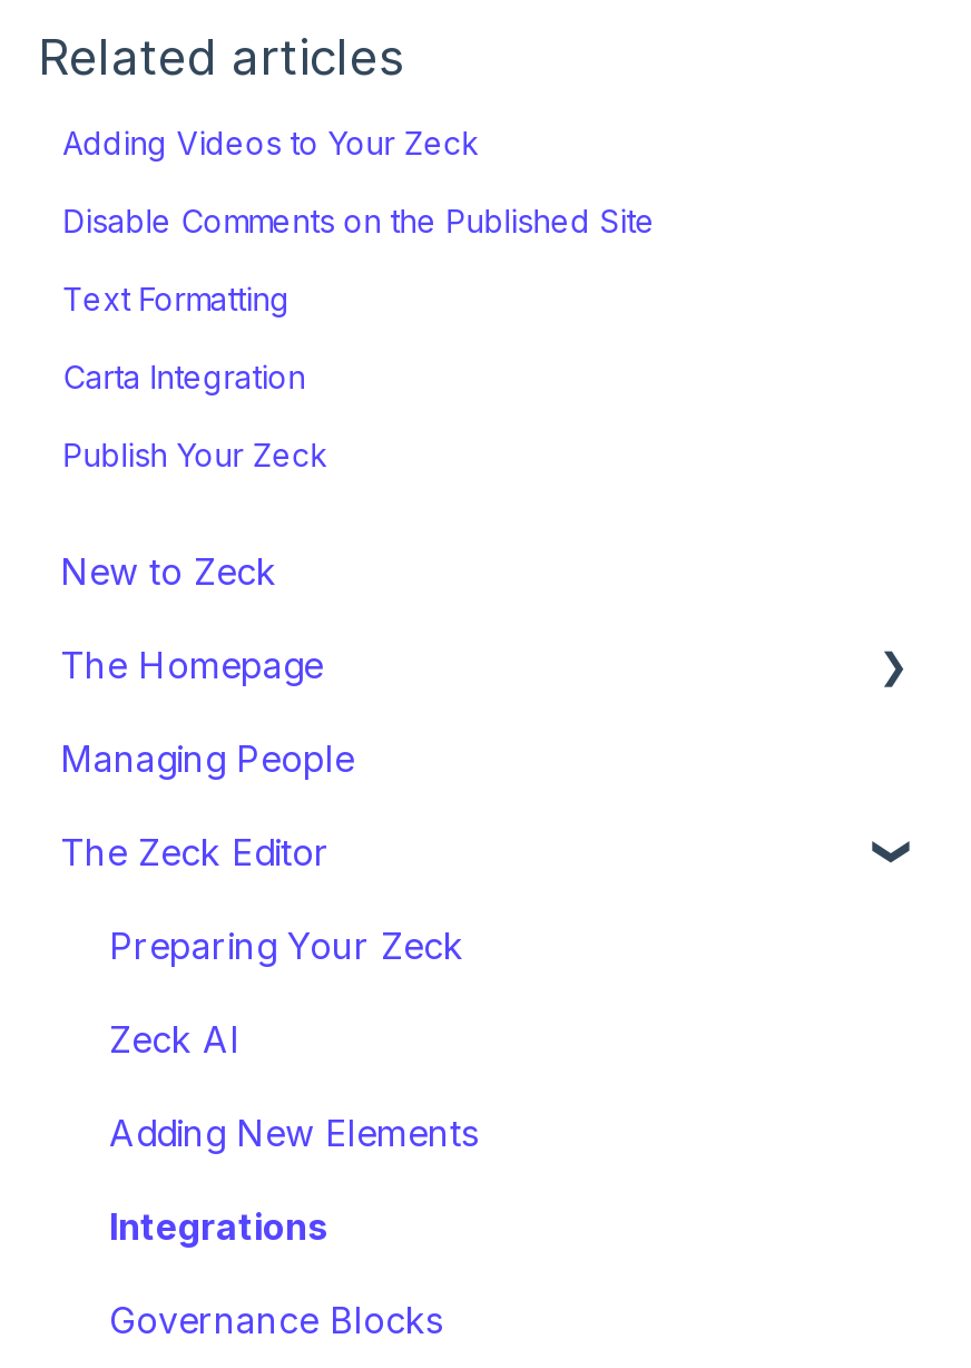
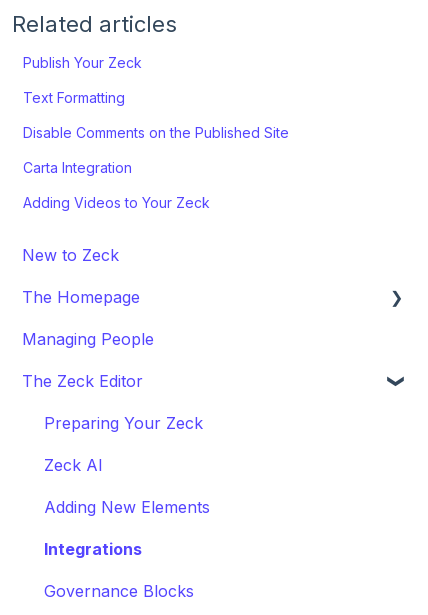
moved [63,123,655,395] -> [23,89,289,211]: Text Formatting | Disable Comments on the Published Site | Carta Integration | Adding Videos to Your Zeck
moved [63,435,328,473] -> [23,54,142,71]: Publish Your Zeck

